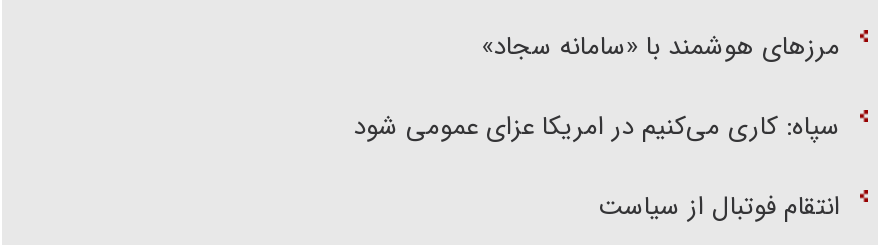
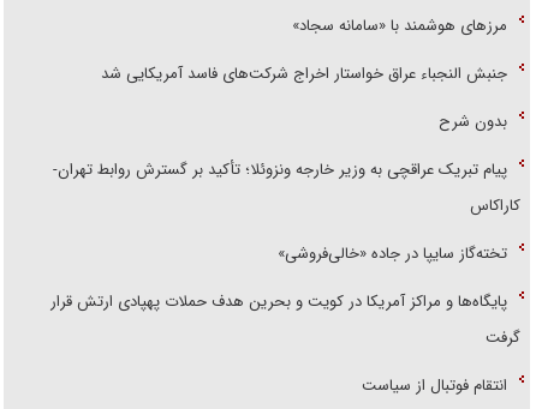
[354,106,840,148] سپاه: کاری می‌کنیم در امریکا عزای عمومی شود -> [50,61,520,350] جنبش النجباء عراق خواستار اخراج شرکت‌های فاسد آمریکایی شد | بدون شرح | پیام تبریک عراقچی به وزیر خارجه ونزوئلا؛ تأکید بر گسترش روابط تهران- | کاراکاس | تخته‌گاز سایپا در جاده «خالی‌فروشی» | پایگاه‌ها و مراکز آمریکا در کویت و بحرین هدف حملات پهپادی ارتش قرار | گرفت

